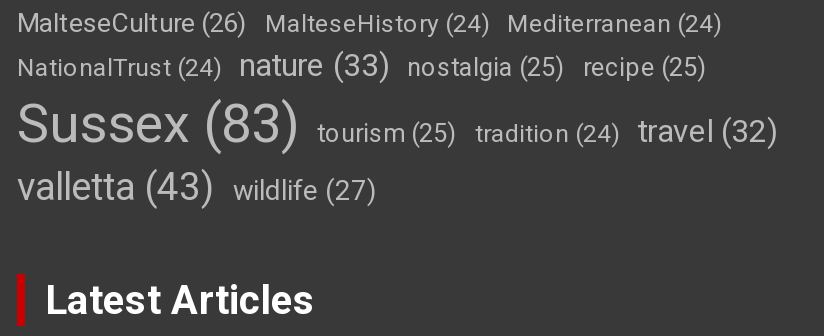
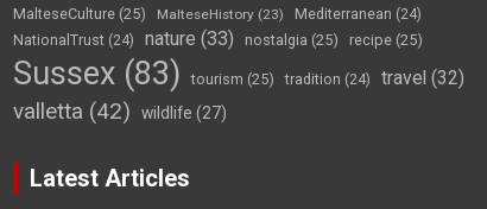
[17,8,247,38] MalteseCulture (26) -> [13,5,146,22] MalteseCulture (25)
[265,10,489,38] MalteseHistory (24) -> [157,6,284,22] MalteseHistory (23)
[17,164,377,210] valletta (43) wildlife (27) -> [13,98,227,124] valletta (42) wildlife (27)

